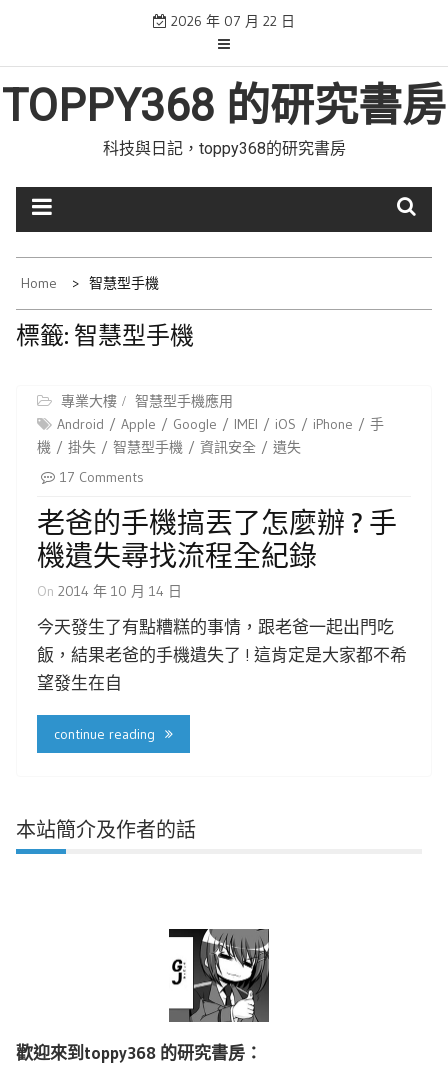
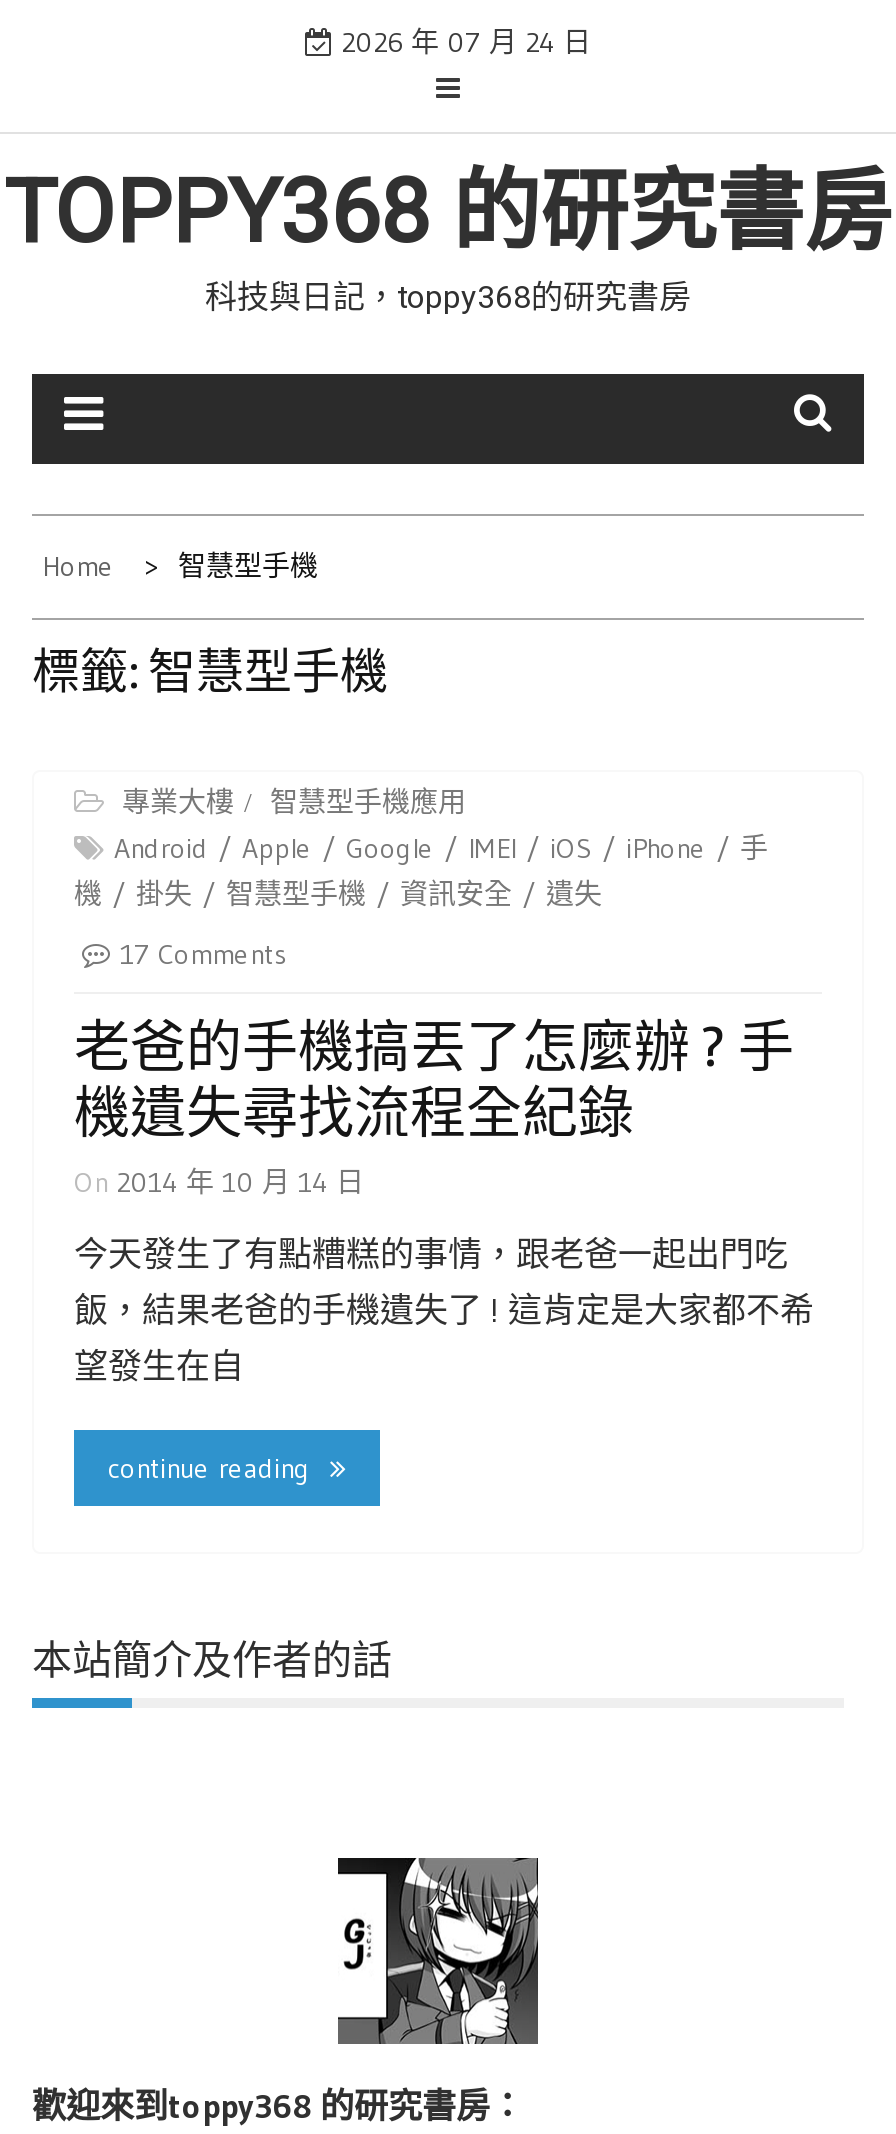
[167,12,295,30] 2026 年 07 月 22 日 -> [333,24,591,60] 2026 年 07 月 24 日

